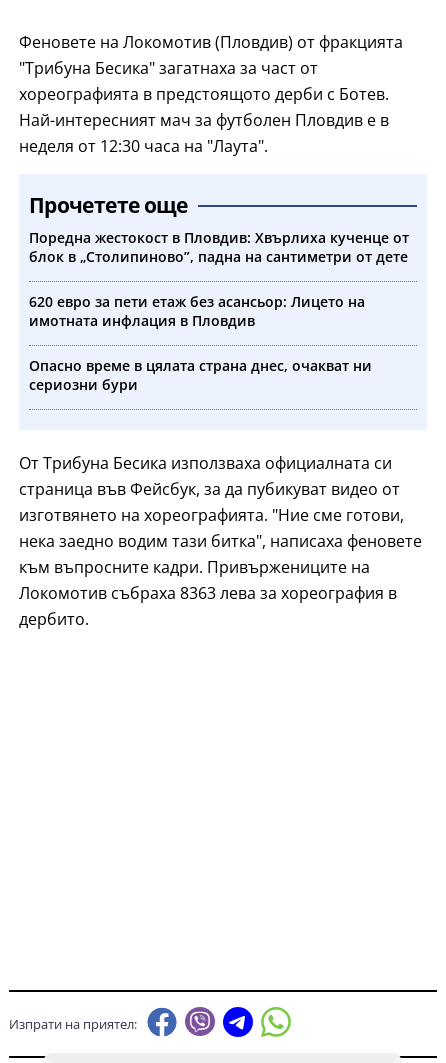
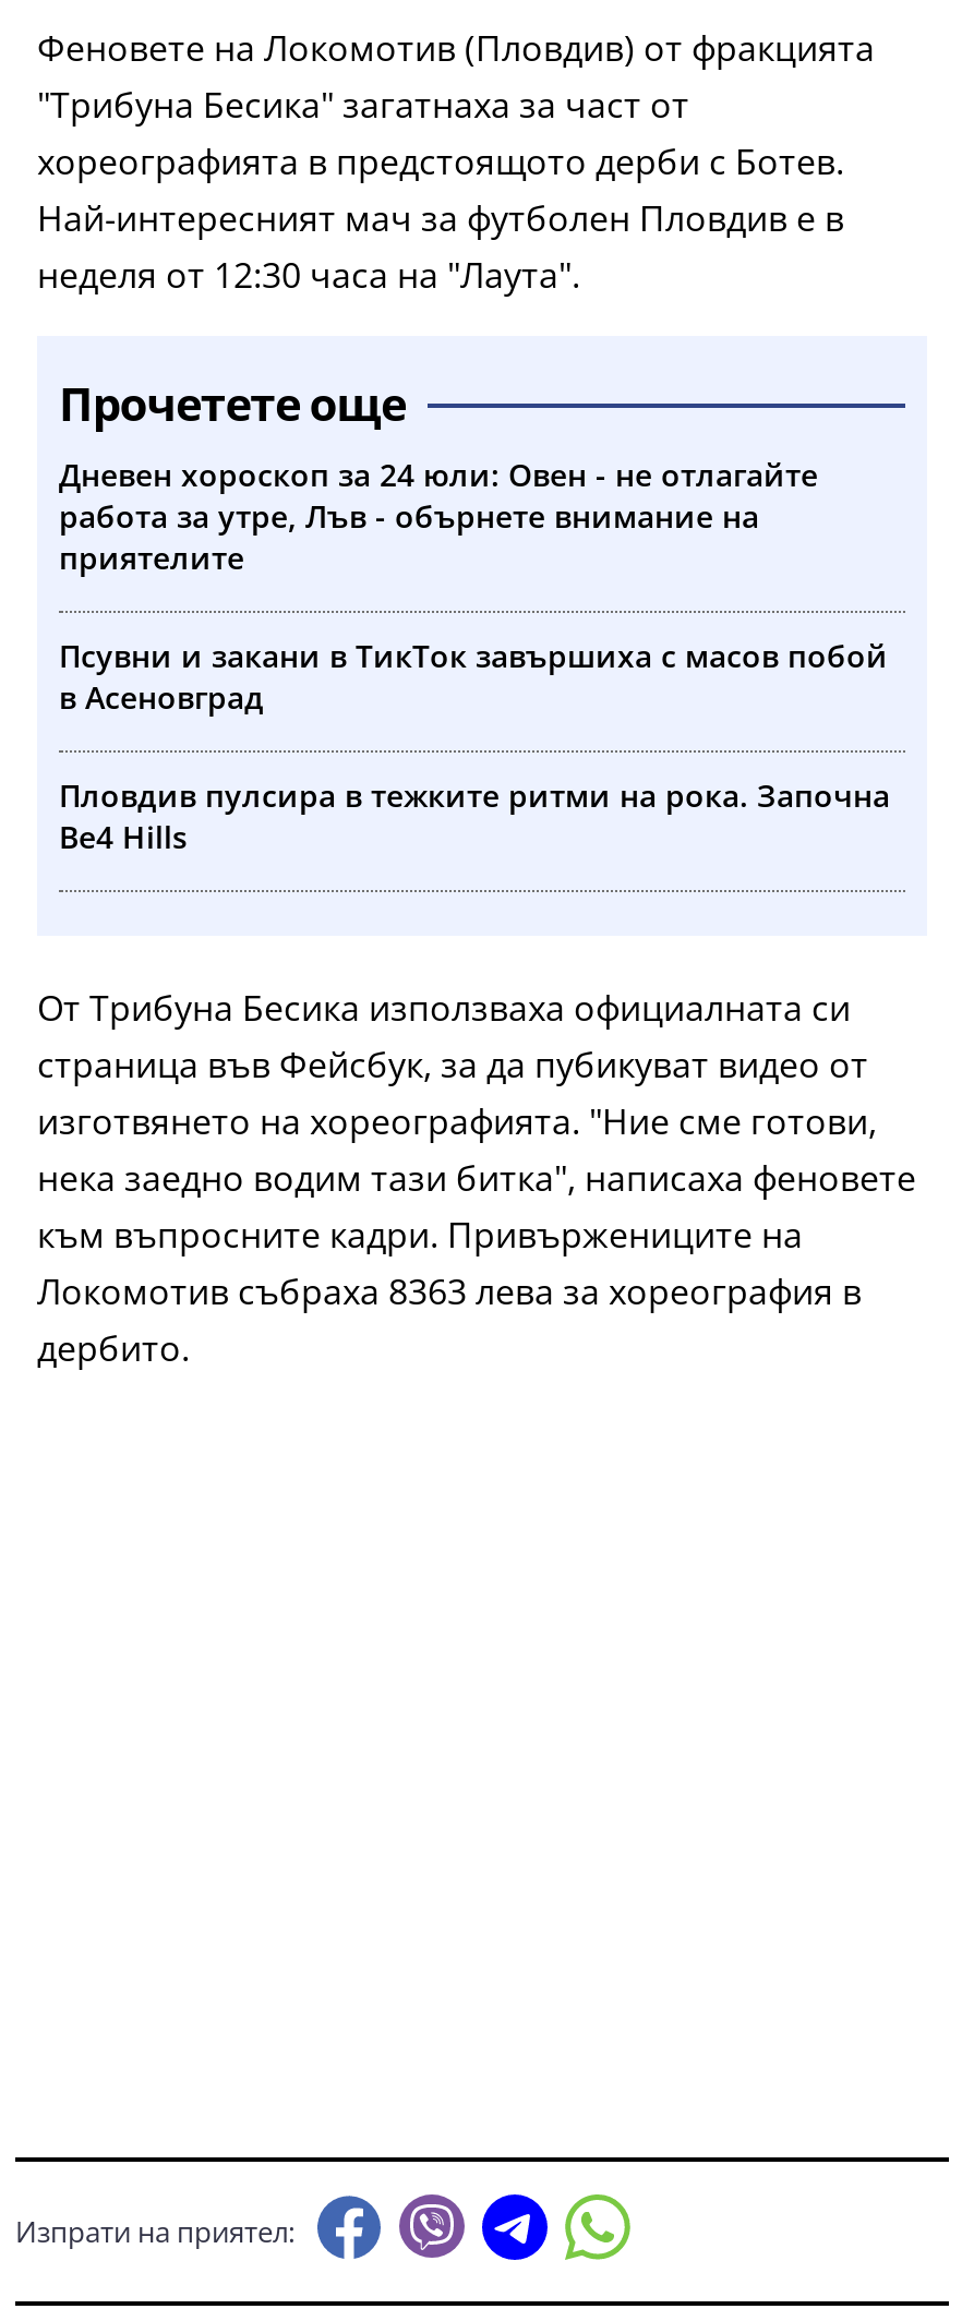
[29,228,409,266] Поредна жестокост в Пловдив: Хвърлиха кученце от | блок в „Столипиново”, падна на сантиметри от дете -> [59,454,818,578] Дневен хороскоп за 24 юли: Овен - не отлагайте | работа за утре, Лъв - обърнете внимание на | приятелите
[29,292,365,330] 620 евро за пети етаж без асансьор: Лицето на | имотната инфлация в Пловдив -> [59,635,888,718] Псувни и закани в ТикТок завършиха с масов побой | в Асеновград
[29,356,372,394] Опасно време в цялата страна днес, очакват ни | сериозни бури -> [59,774,890,857] Пловдив пулсира в тежките ритми на рока. Започна | Be4 Hills

